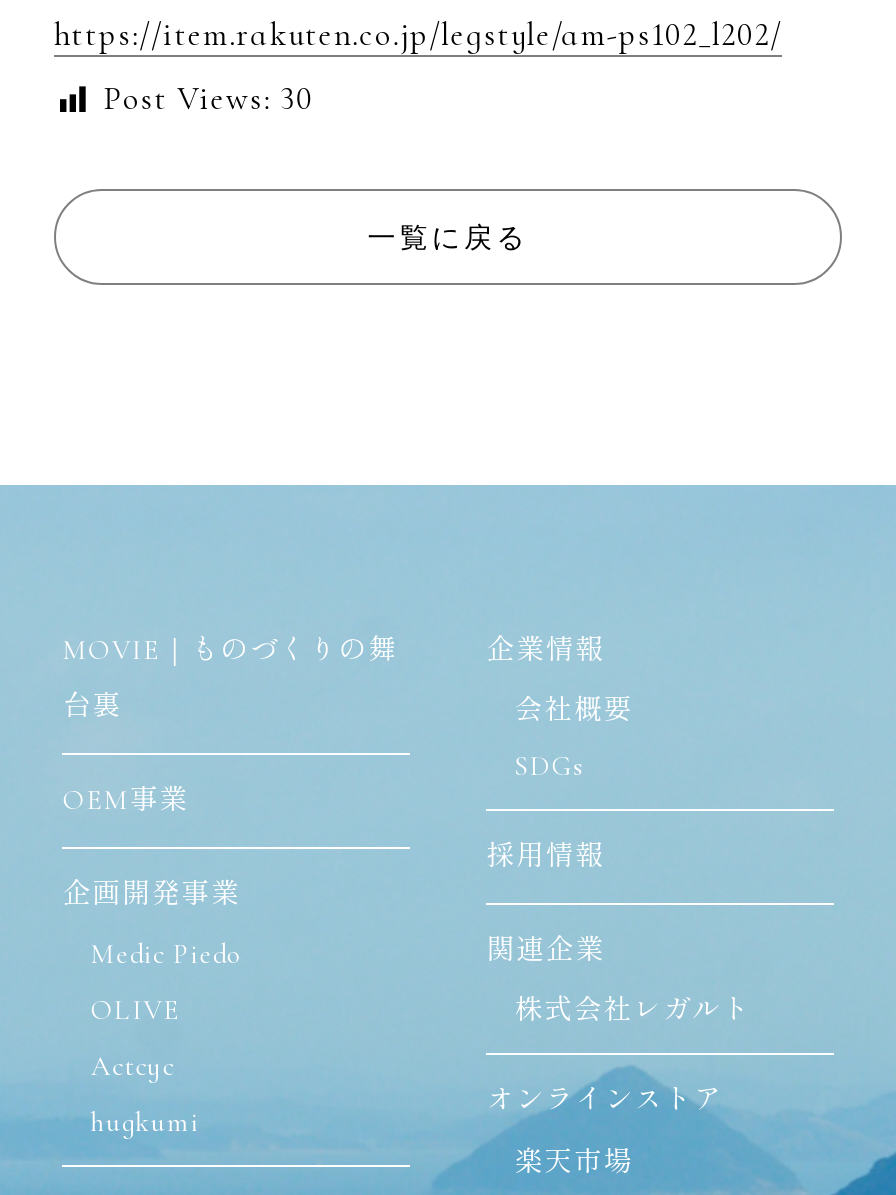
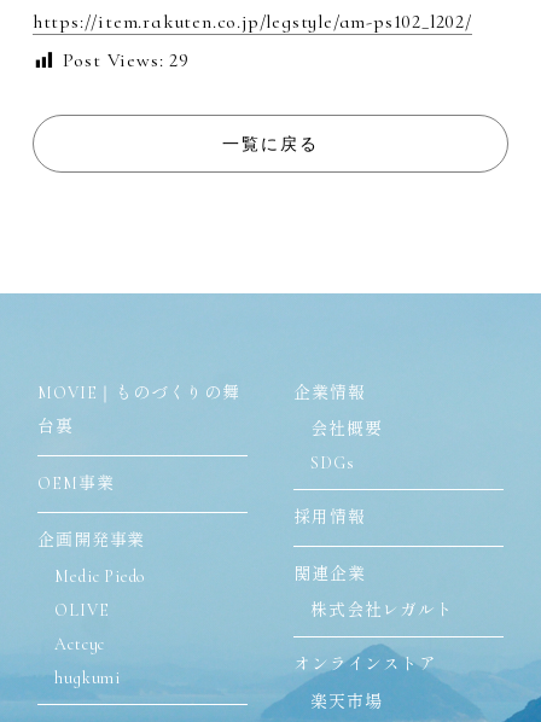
[103,79,314,119] Post Views: 30 -> [62,48,189,72] Post Views: 29

